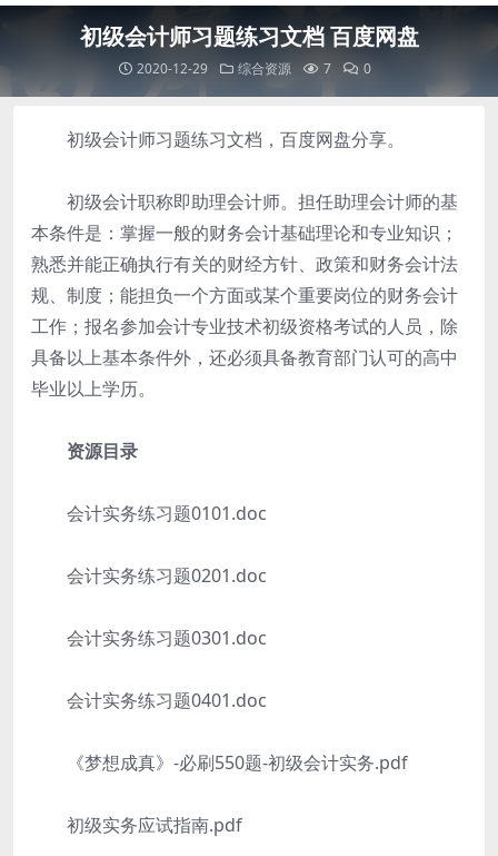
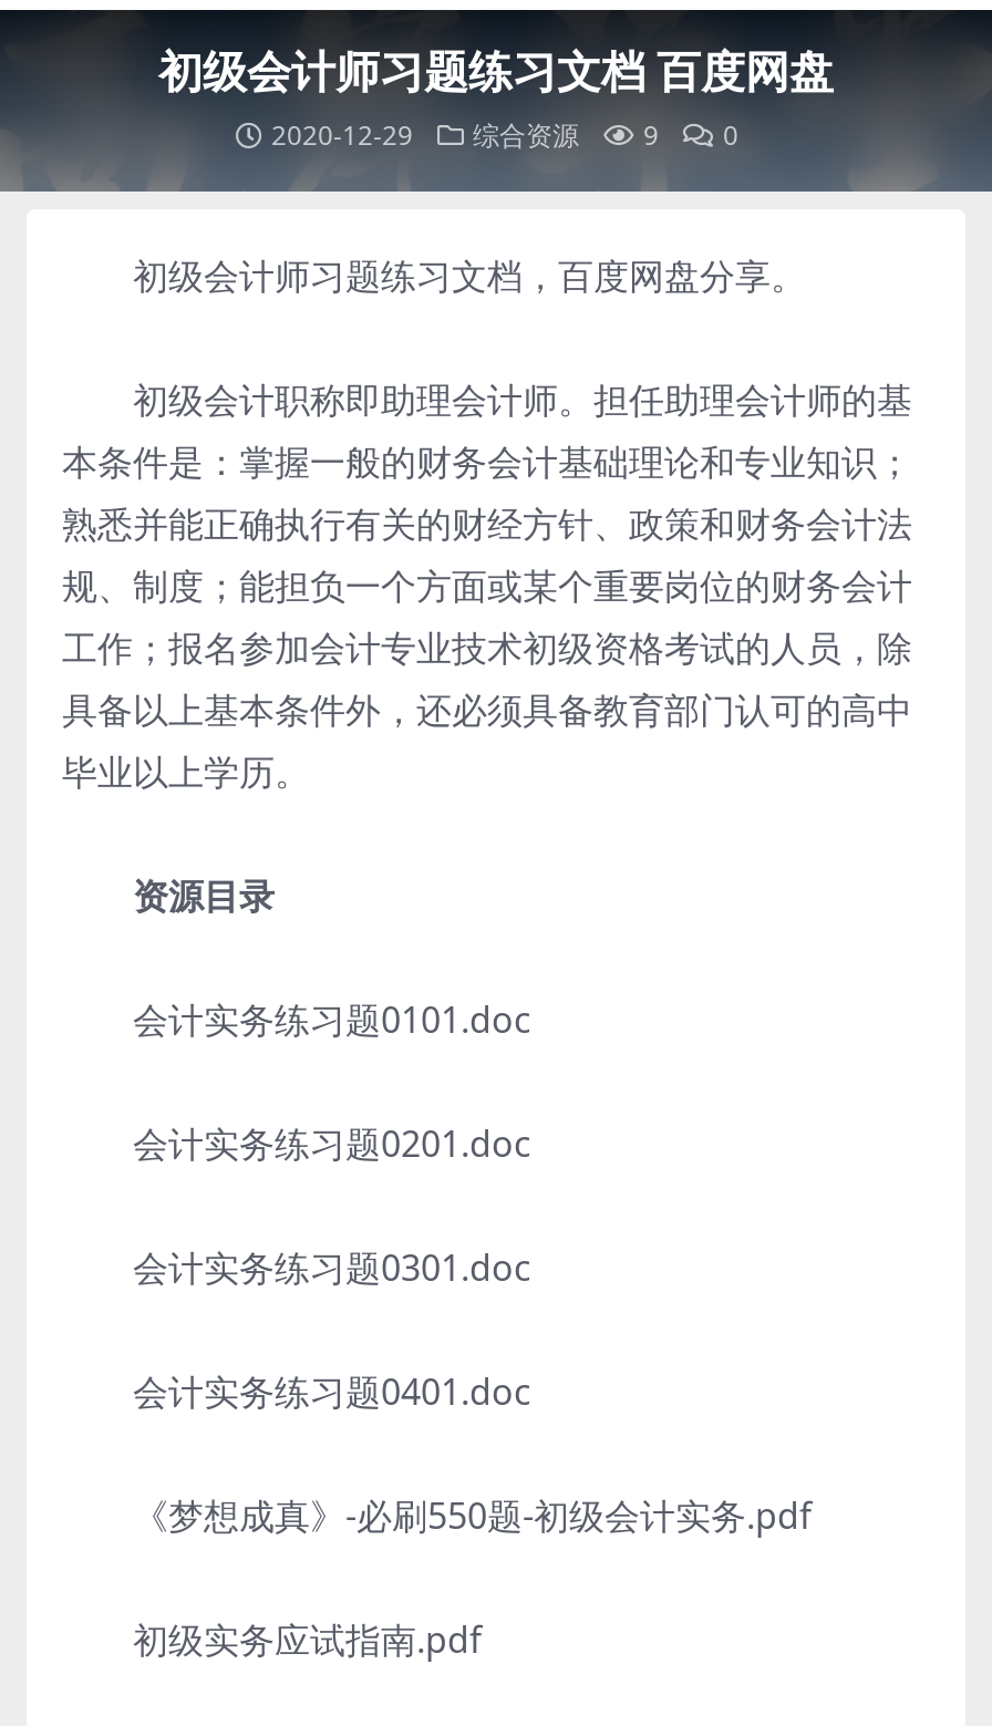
[136,59,371,78] 2020-12-29 综合资源 7 0 -> [271,116,738,154] 2020-12-29 综合资源 9 0

